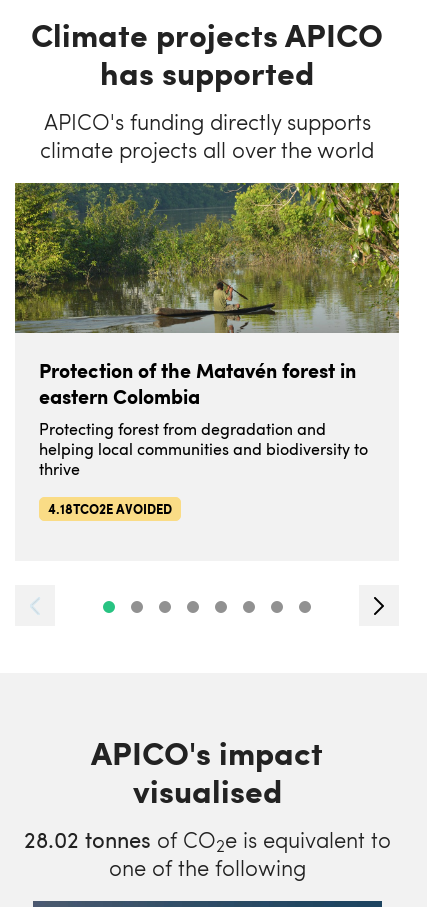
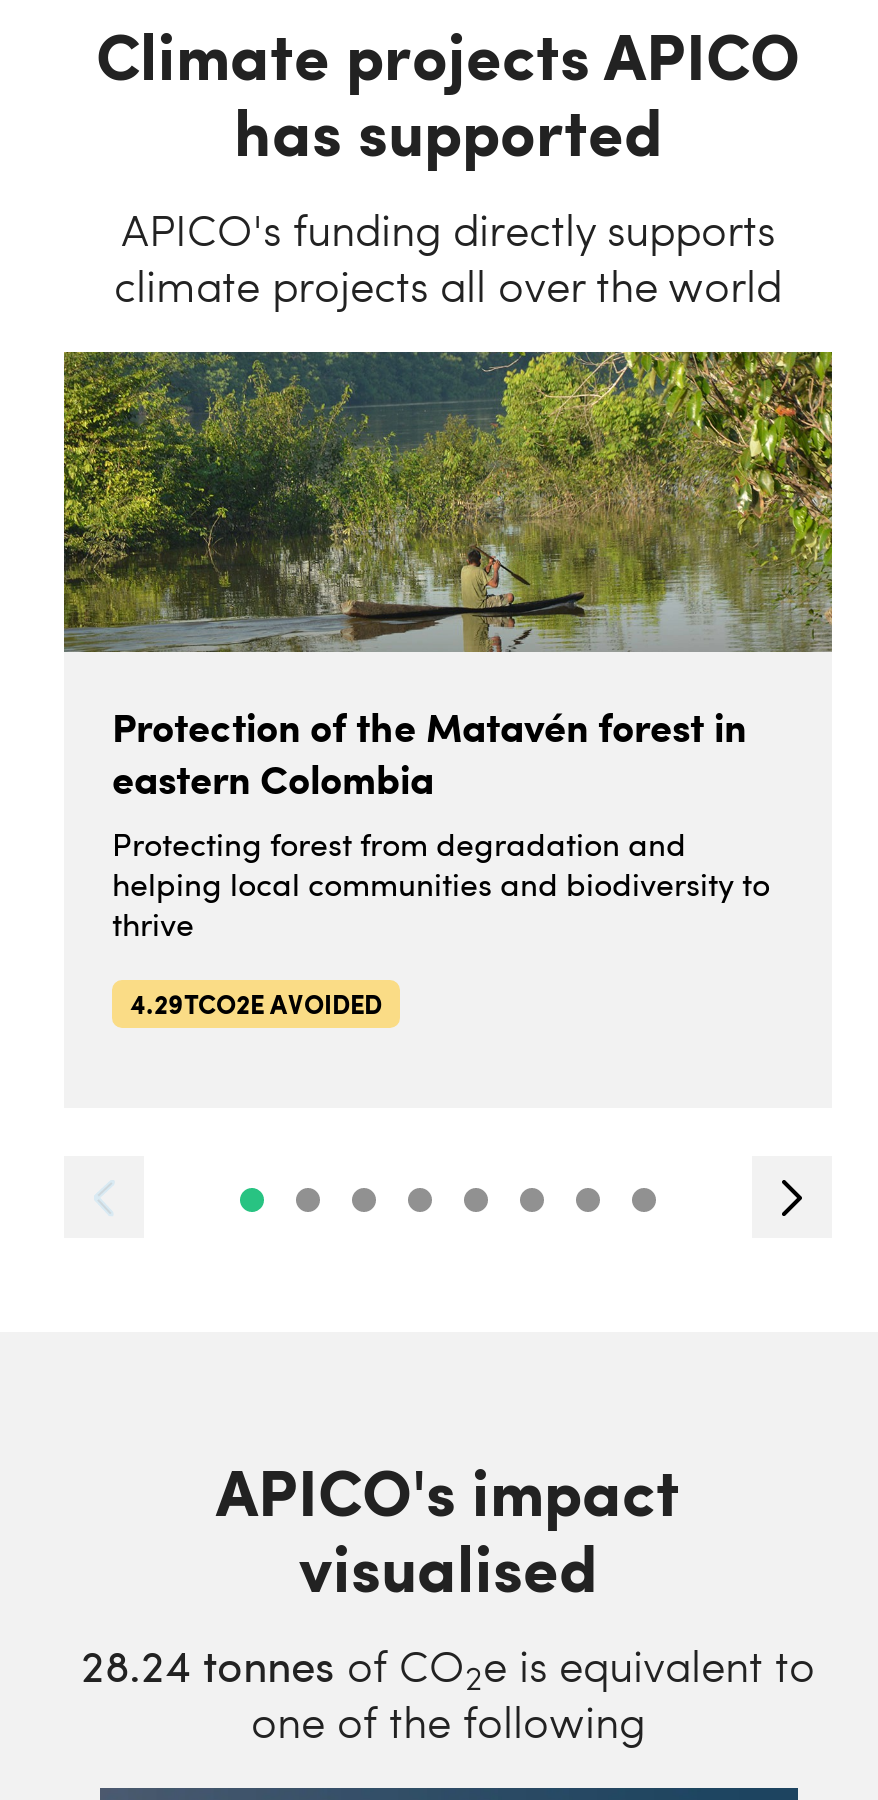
[48,500,172,518] 4.18TCO2E AVOIDED -> [130,986,382,1022] 4.29TCO2E AVOIDED
[23,824,390,857] 28.02 tonnes of CO2e is equivalent to -> [81,1634,815,1700] 28.24 tonnes of CO2e is equivalent to

